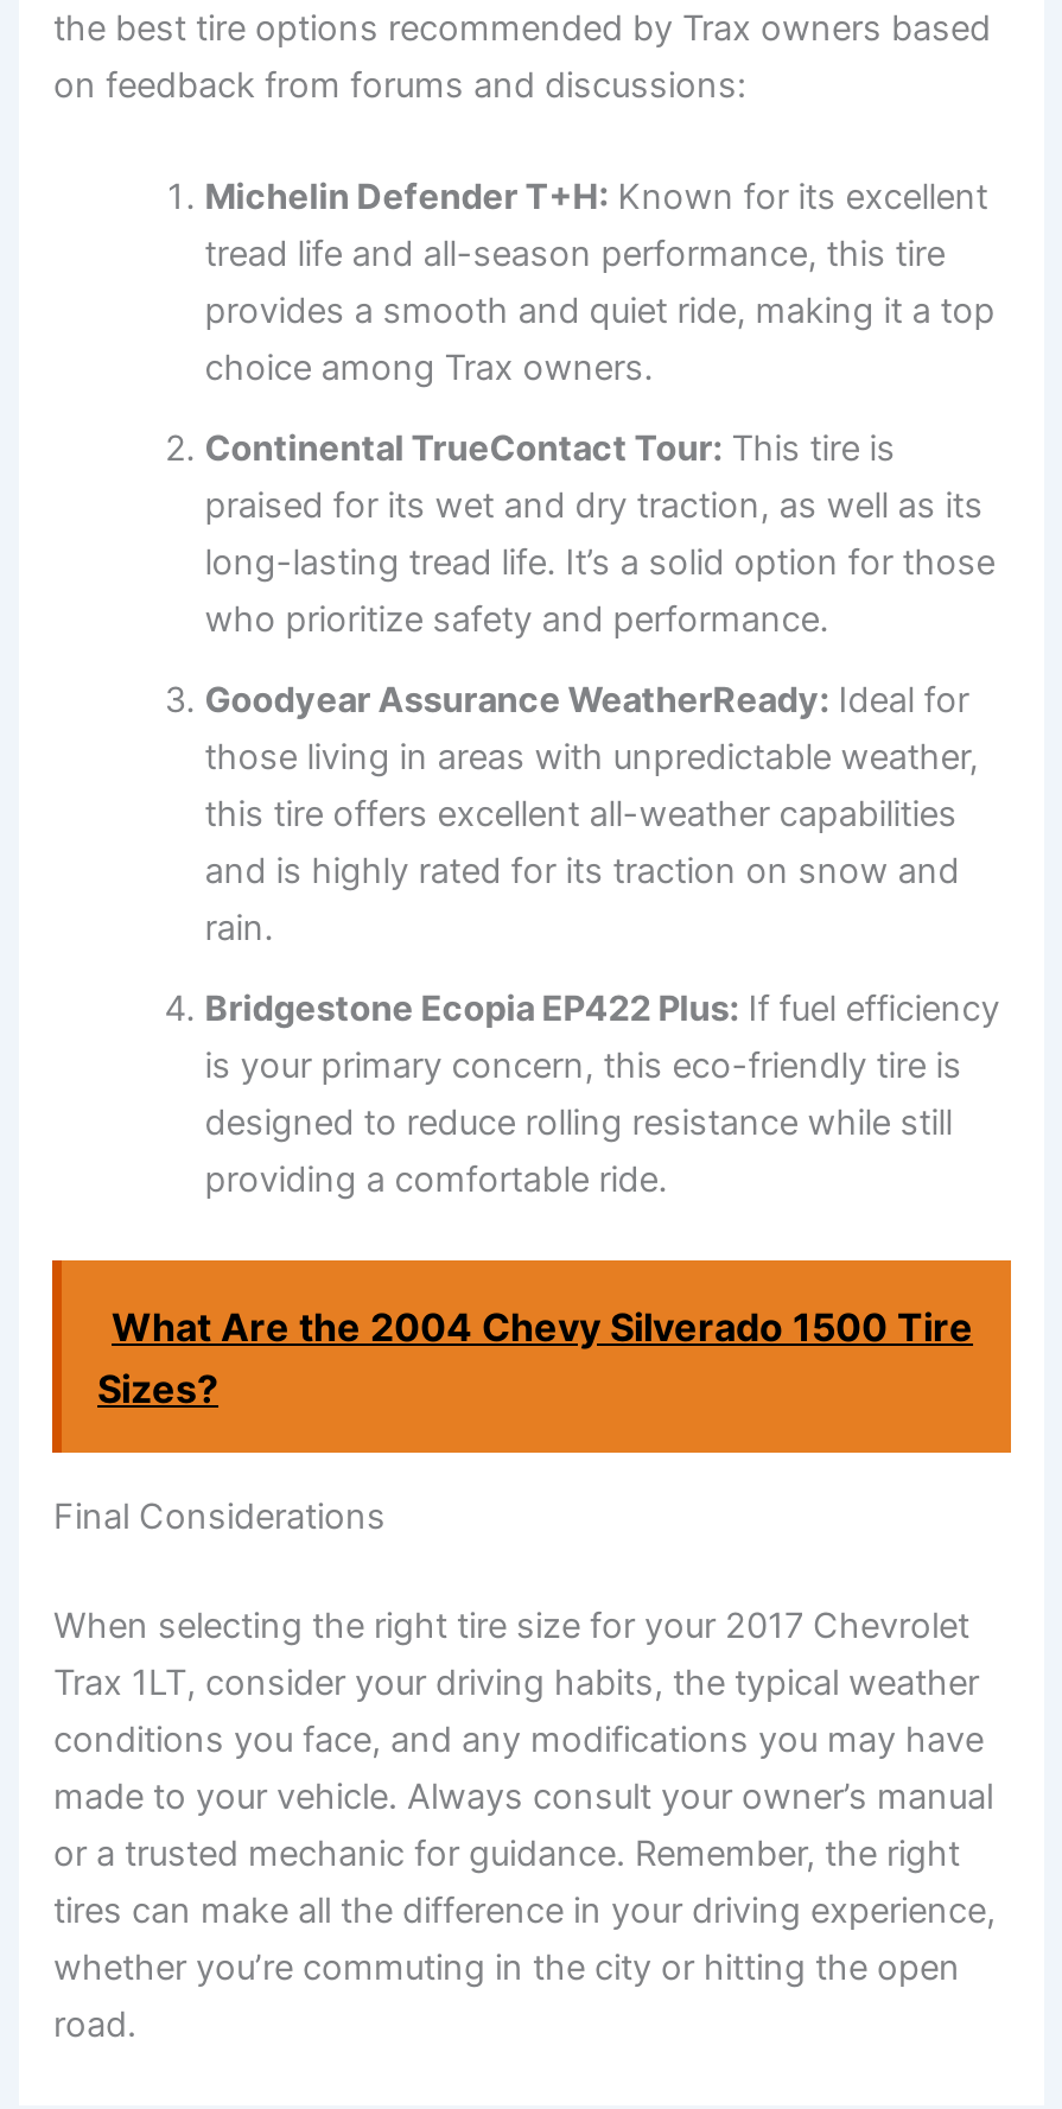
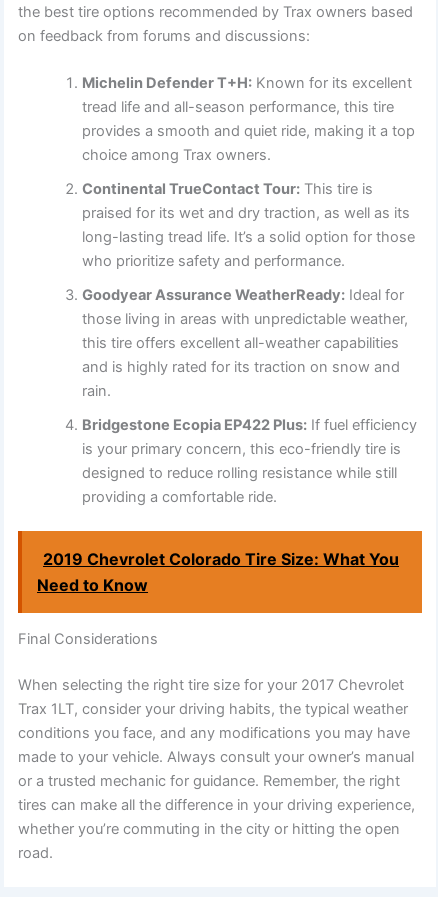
[97,1303,973,1412] What Are the 2004 Chevy Silverado 1500 Tire | Sizes? -> [37,549,399,595] 2019 Chevrolet Colorado Tire Size: What You | Need to Know

